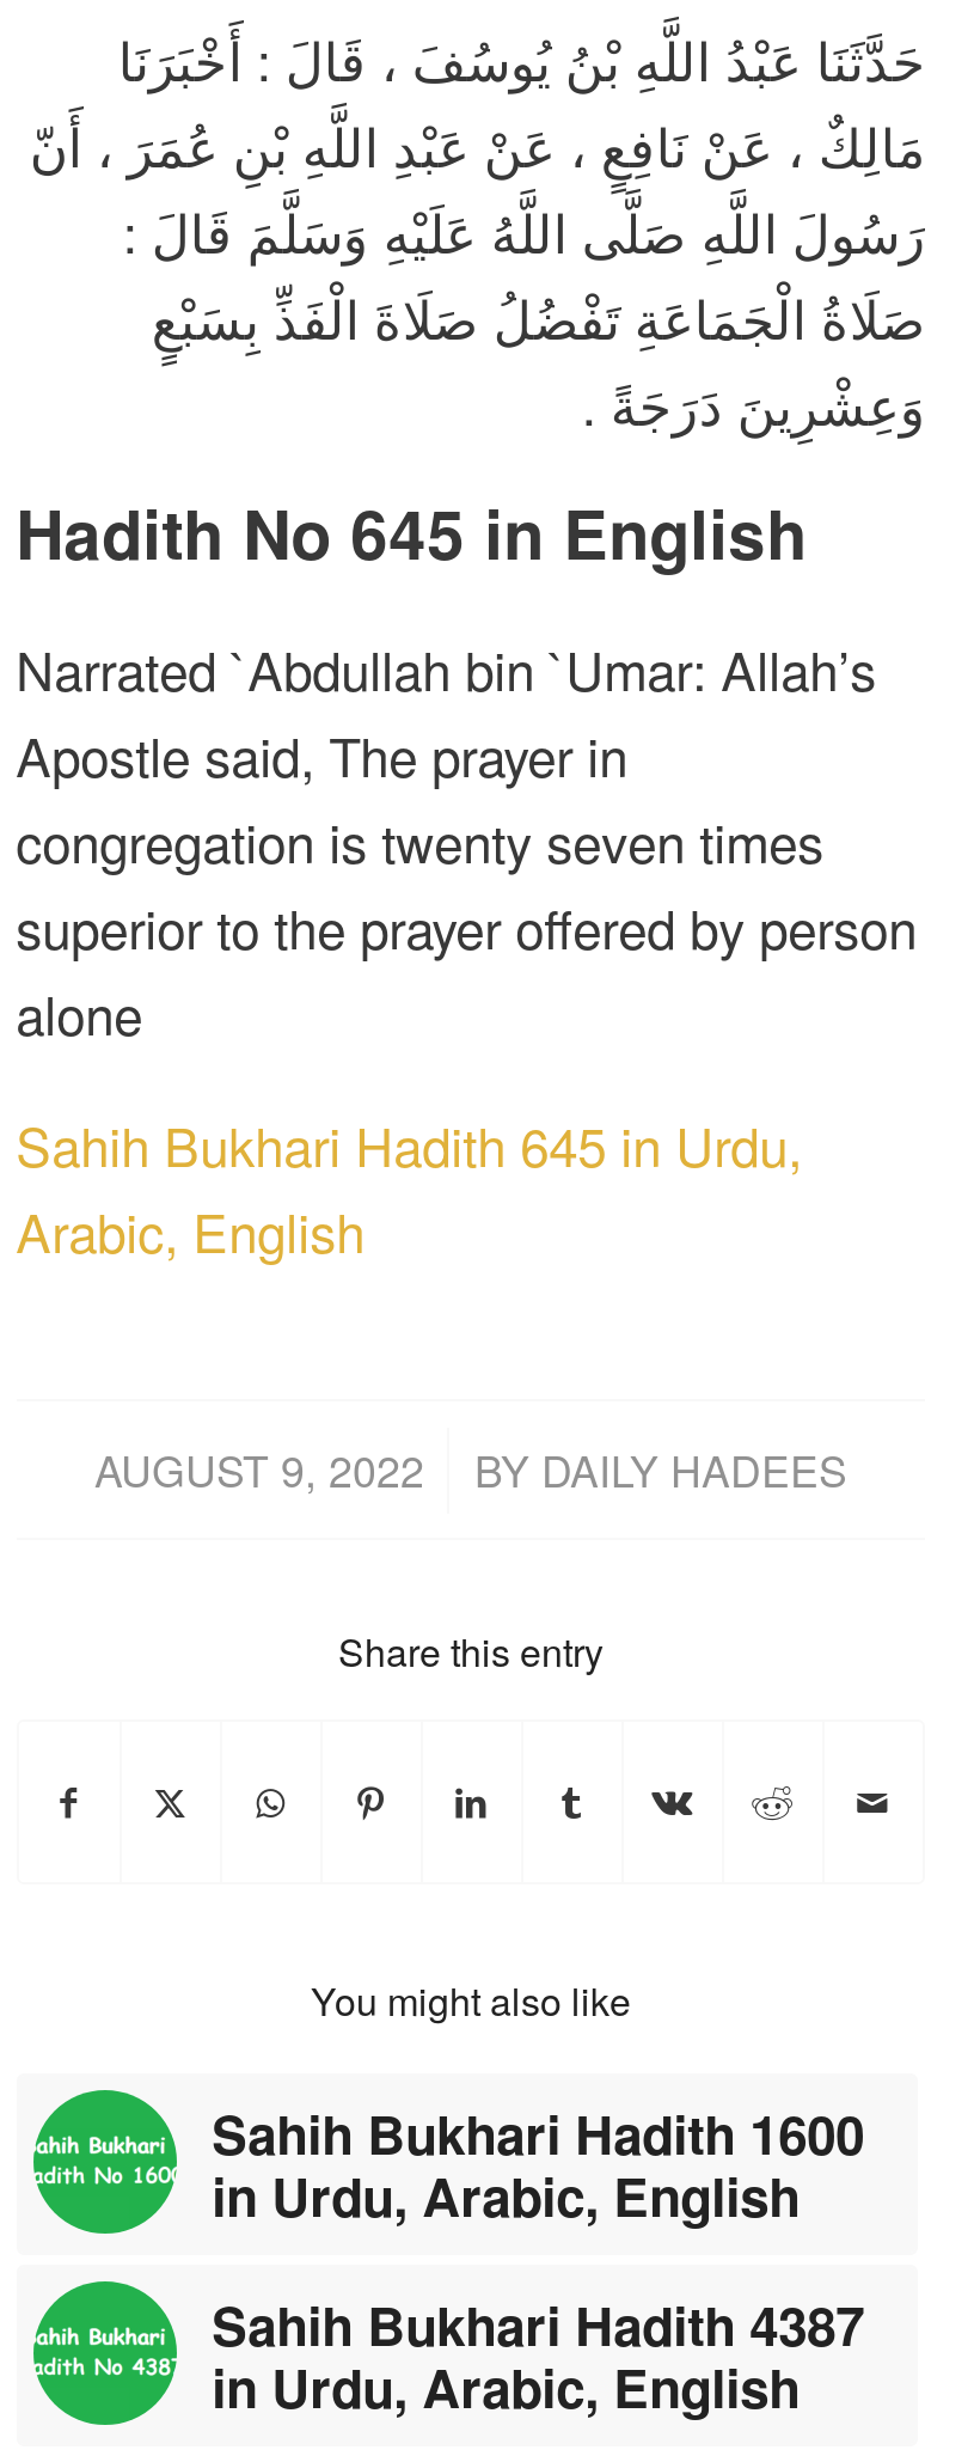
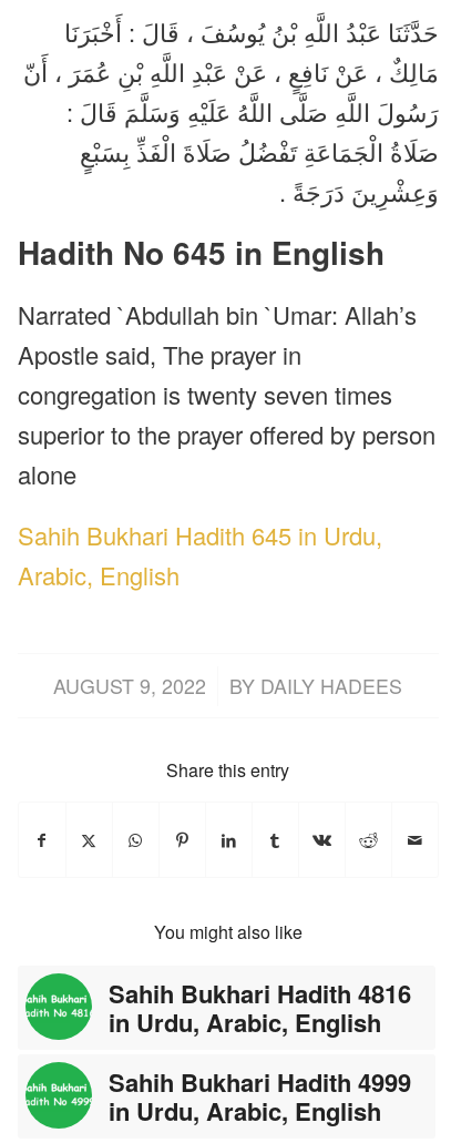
[212,2095,864,2171] Sahih Bukhari Hadith 1600 -> [108,975,411,1011] Sahih Bukhari Hadith 4816
[212,2286,864,2362] Sahih Bukhari Hadith 4387 -> [108,1064,411,1100] Sahih Bukhari Hadith 4999

